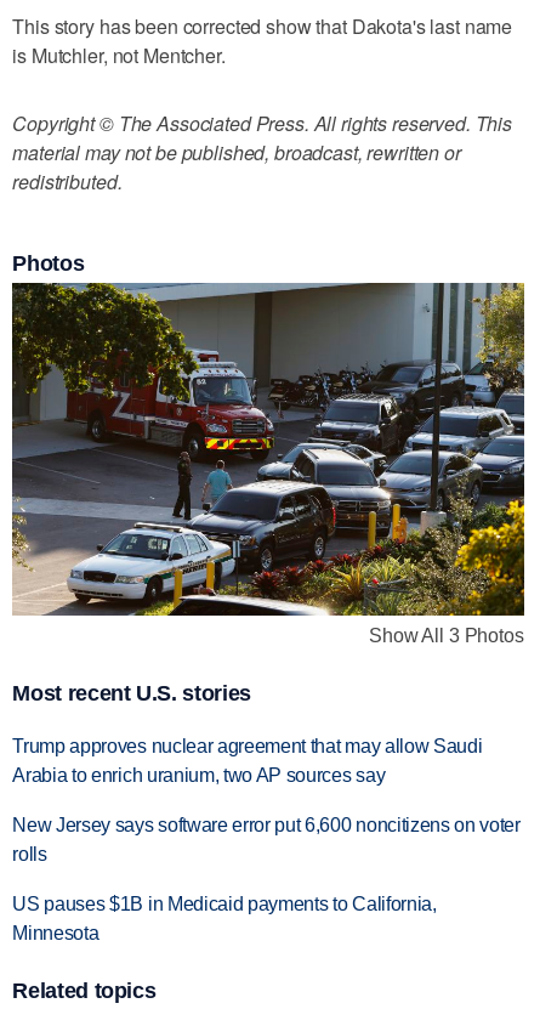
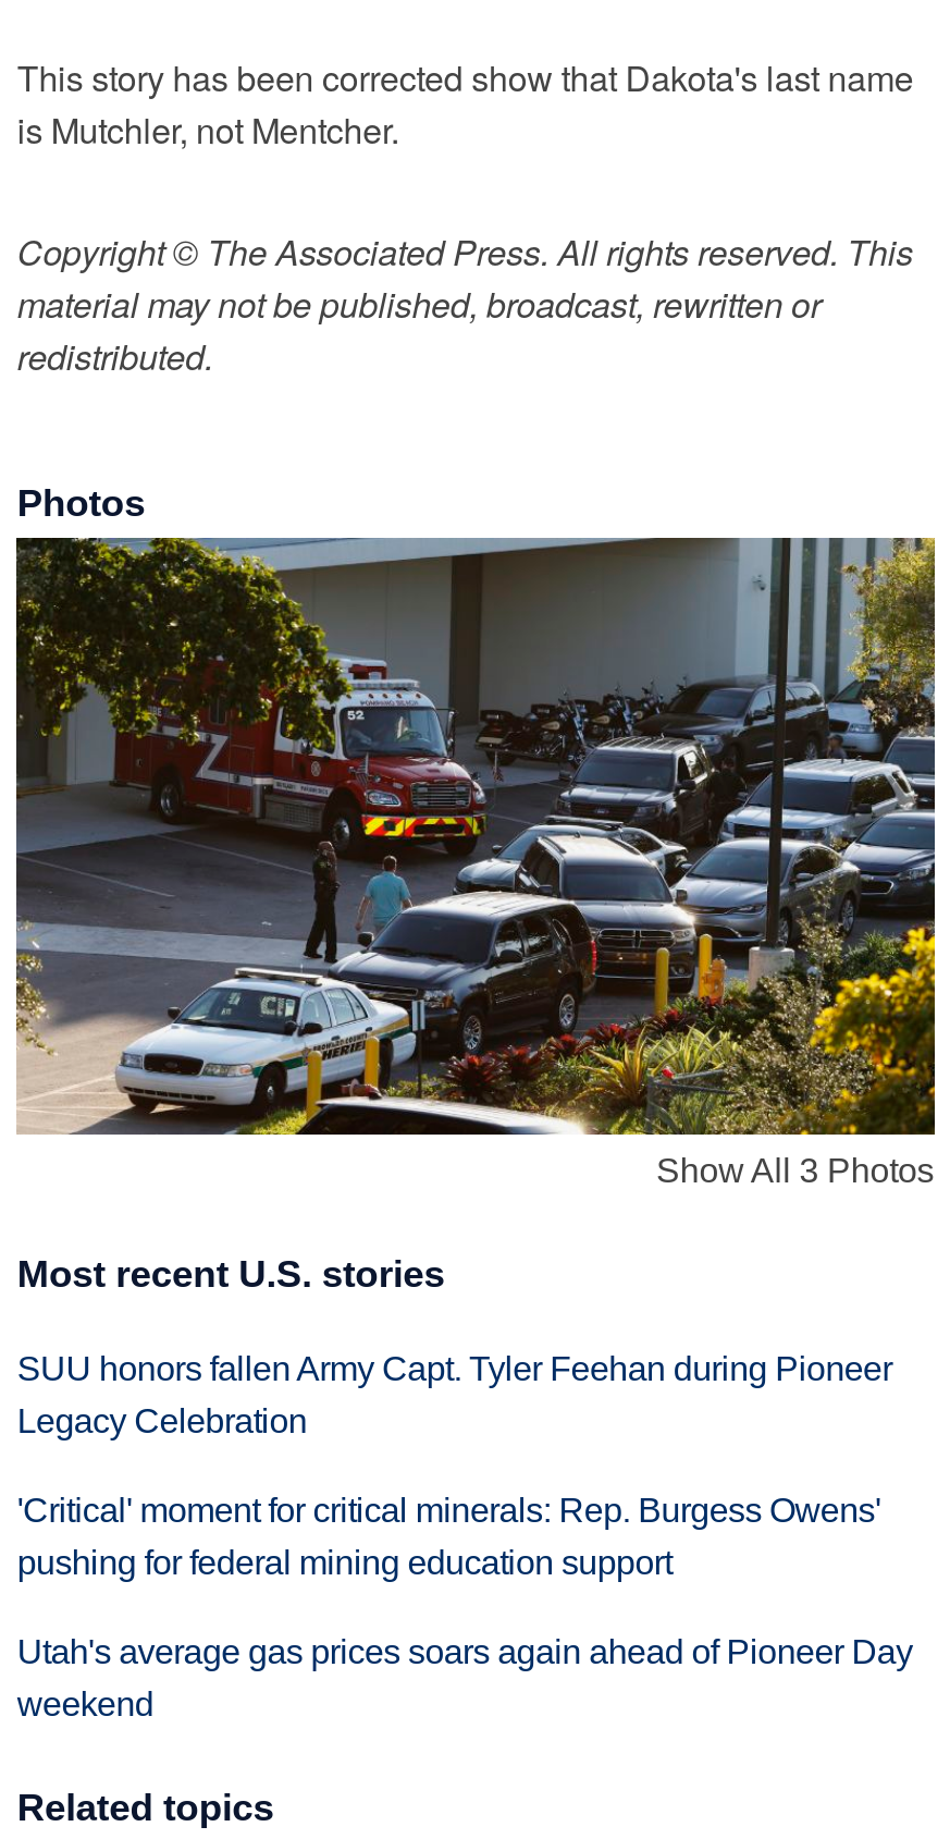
[12,736,482,786] Trump approves nuclear agreement that may allow Saudi | Arabia to enrich uranium, two AP sources say -> [17,1351,892,1440] SUU honors fallen Army Capt. Tyler Feehan during Pioneer | Legacy Celebration
[12,815,520,865] New Jersey says software error put 6,600 noncitizens on voter | rolls -> [17,1492,881,1581] 'Critical' moment for critical minerals: Rep. Burgess Owens' | pushing for federal mining education support
[12,894,436,943] US pauses $1B in Medicaid payments to California, | Minnesota -> [17,1633,913,1722] Utah's average gas prices soars again ahead of Pioneer Day | weekend

